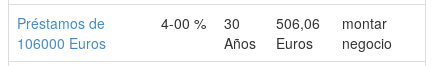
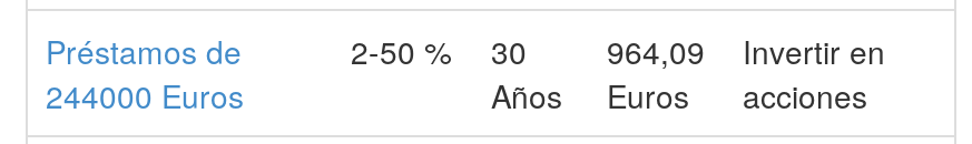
[161,13,206,33] 4-00 % -> [351,29,451,73] 2-50 %
[276,13,320,33] 506,06 -> [607,29,705,73] 964,09
[342,13,392,53] montar | negocio -> [743,29,885,117] Invertir en | acciones
[17,33,106,53] 106000 Euros -> [46,73,244,117] 244000 Euros

